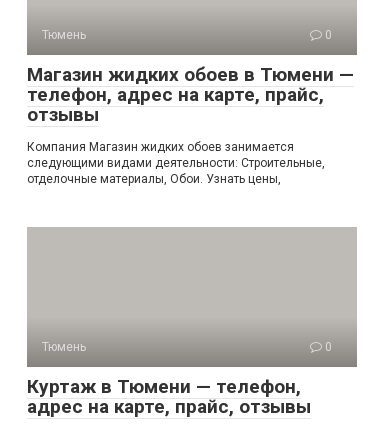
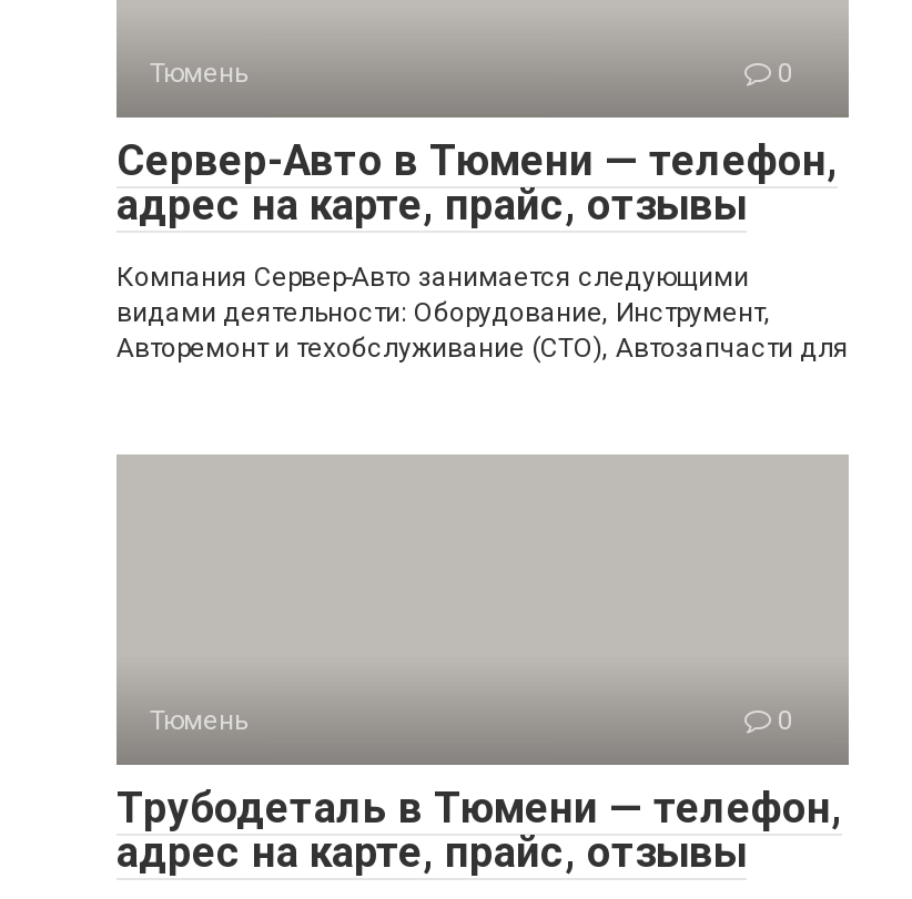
[27,63,354,126] Магазин жидких обоев в Тюмени — | телефон, адрес на карте, прайс, | отзывы -> [116,135,838,231] Сервер-Авто в Тюмени — телефон, | адрес на карте, прайс, отзывы
[27,140,325,186] Компания Магазин жидких обоев занимается | следующими видами деятельности: Строительные, | отделочные материалы, Обои. Узнать цены, -> [116,262,849,364] Компания Сервер-Авто занимается следующими | видами деятельности: Оборудование, Инструмент, | Авторемонт и техобслуживание (СТО), Автозапчасти для
[27,375,301,398] Куртаж в Тюмени — телефон, -> [116,783,842,834] Трубодеталь в Тюмени — телефон,

